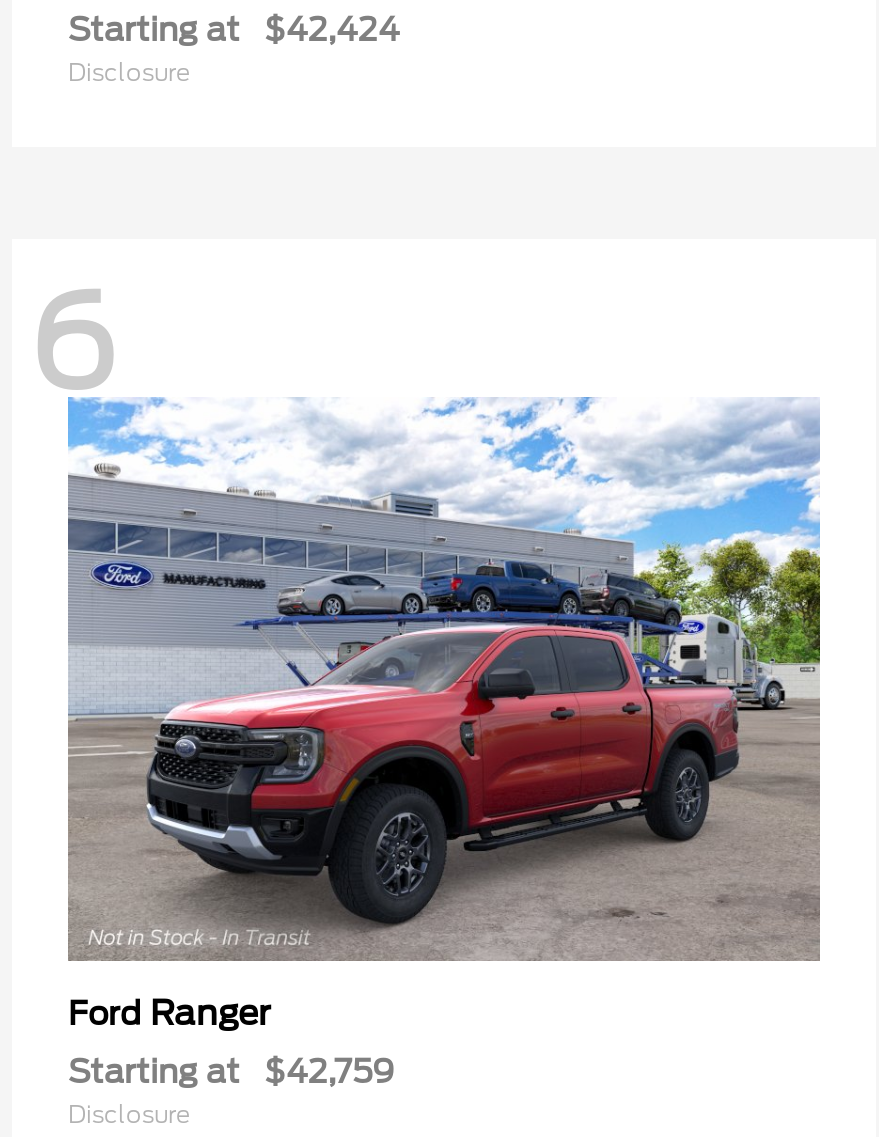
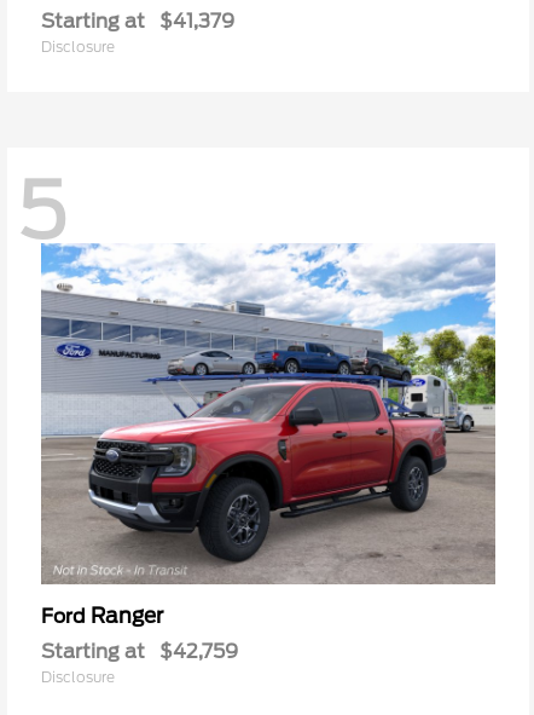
[68,10,400,48] Starting at $42,424 -> [41,9,234,32] Starting at $41,379
[28,267,116,419] 6 -> [17,165,66,257] 5

